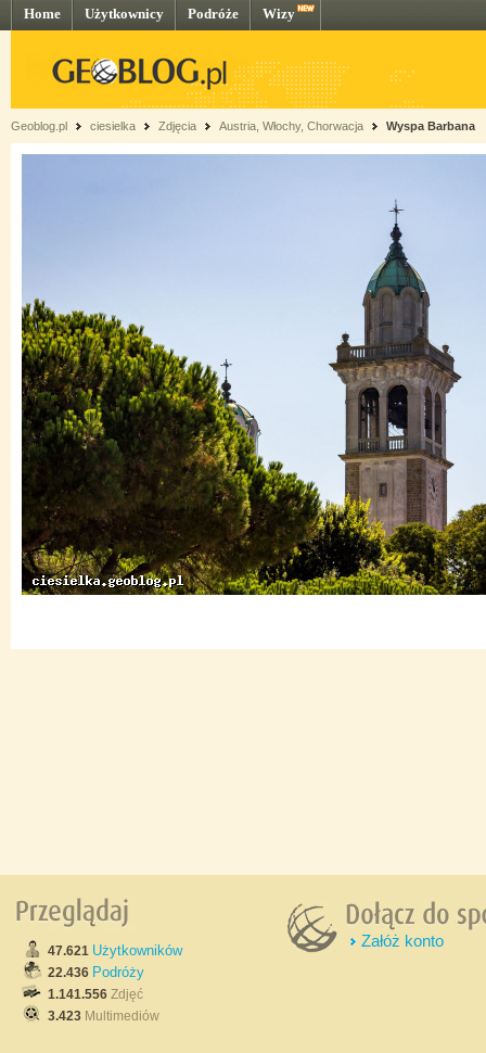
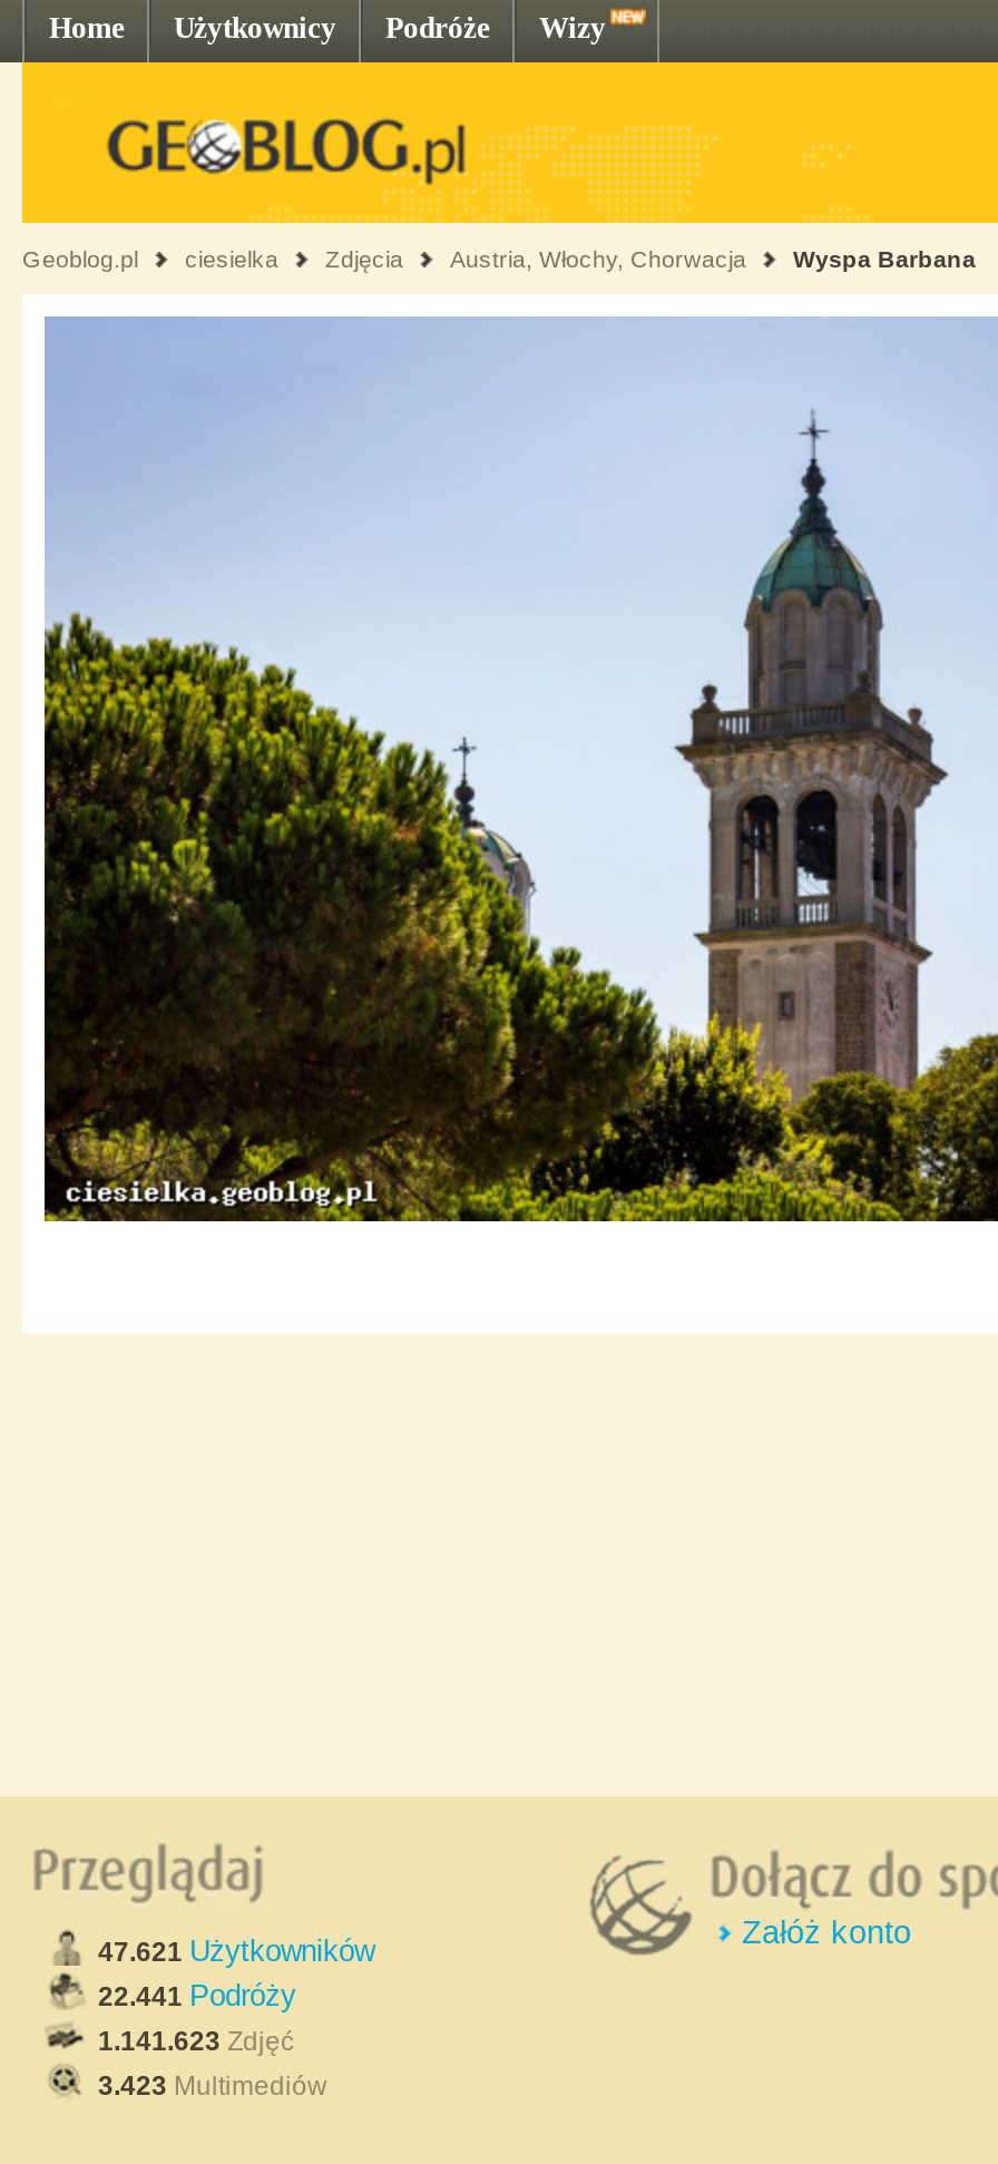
[48,964,144,980] 22.436 Podróży -> [98,1979,296,2012] 22.441 Podróży
[48,987,143,1002] 1.141.556 Zdjęć -> [98,2026,294,2057] 1.141.623 Zdjęć

